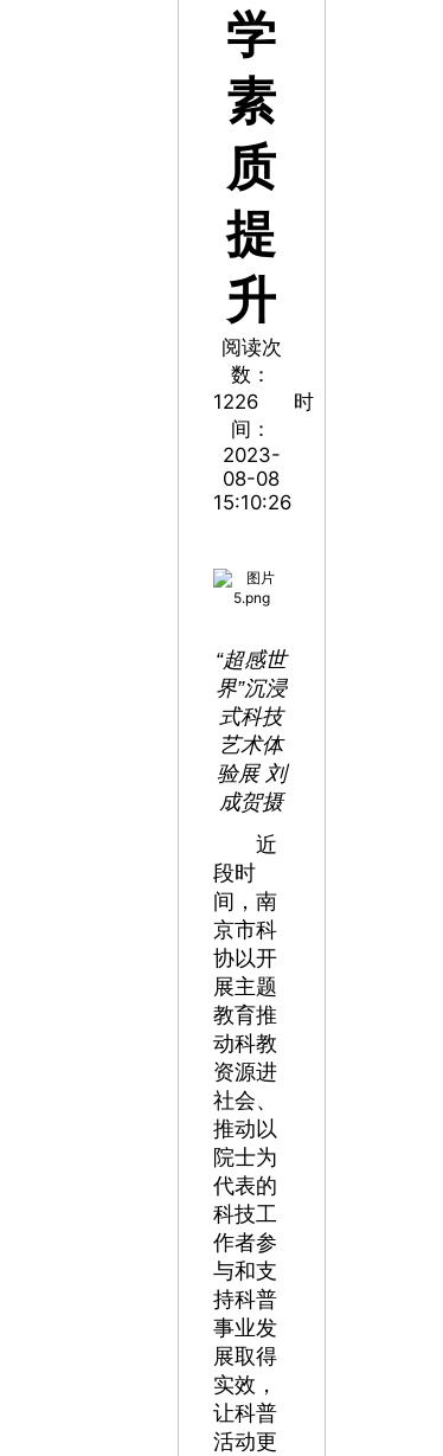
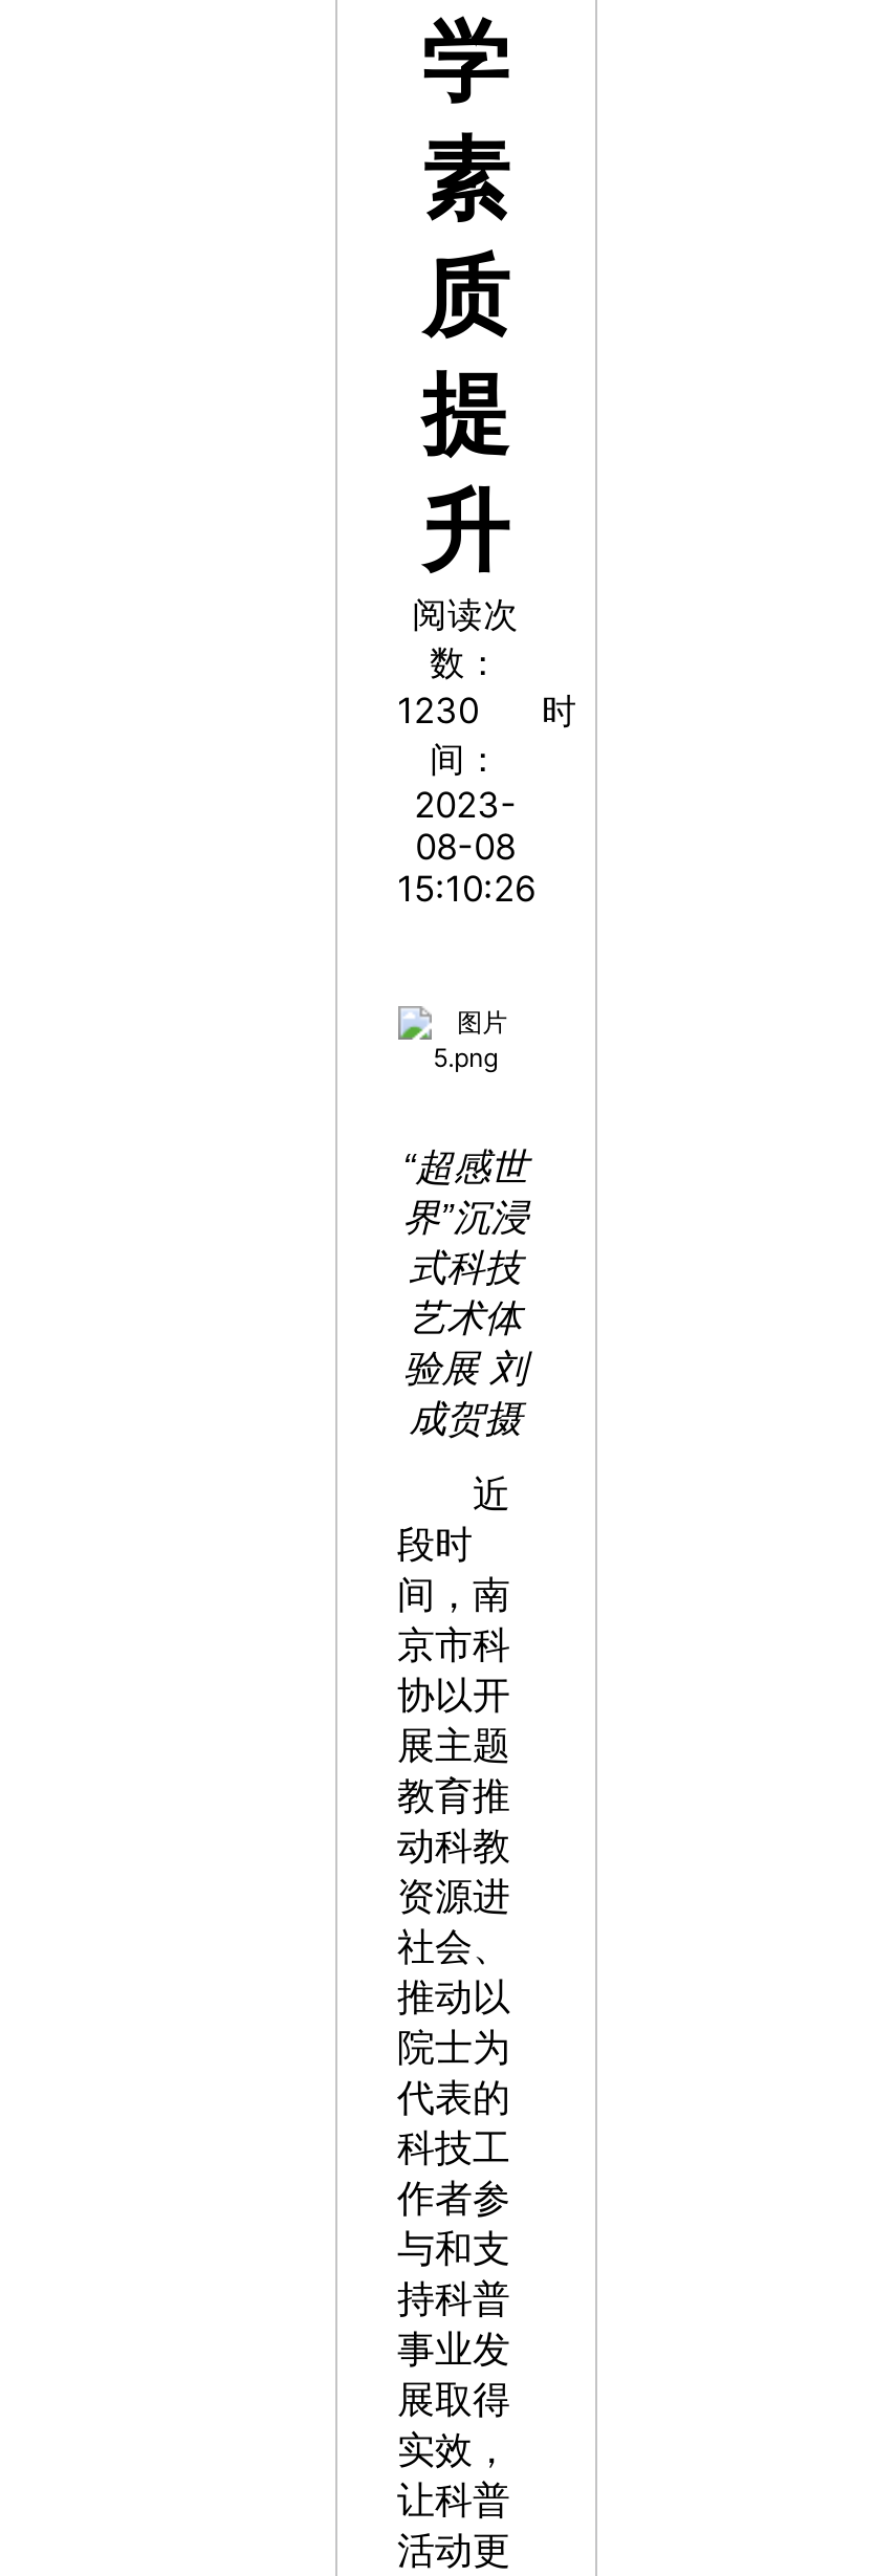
[213,389,313,413] 1226 时 -> [397,689,577,731] 1230 时

